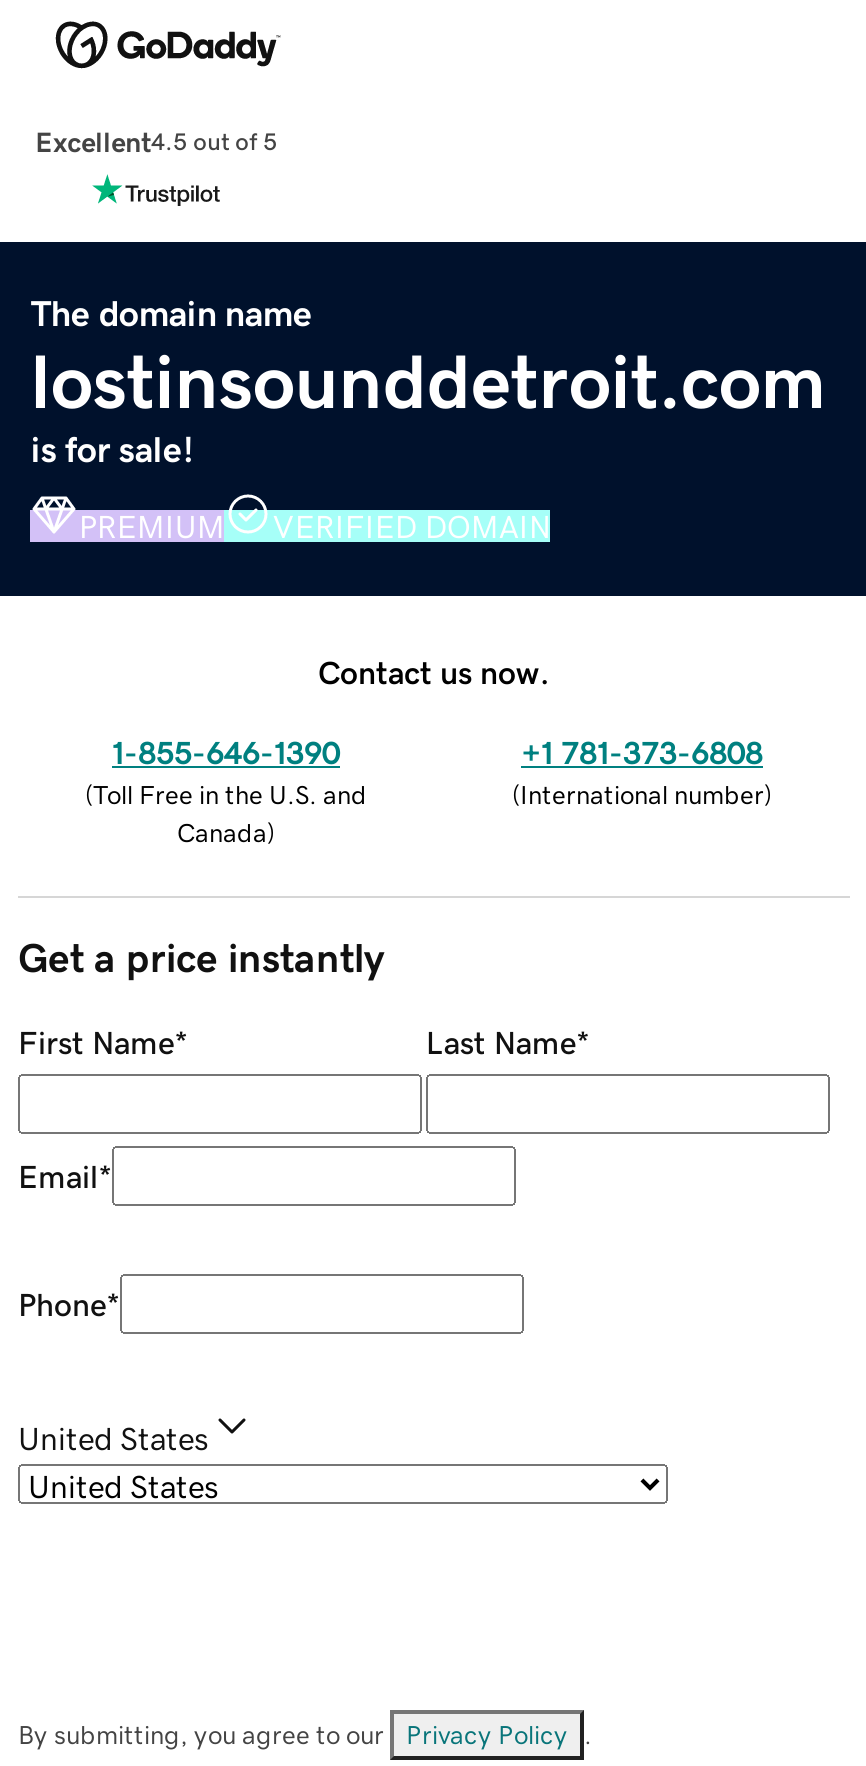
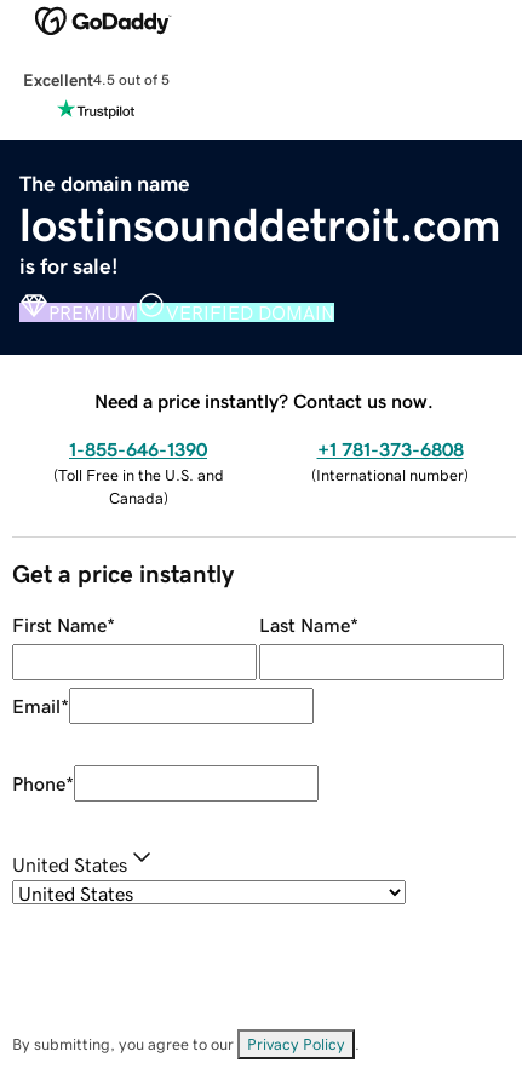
[318,655,550,687] Contact us now. -> [94,391,434,410] Need a price instantly? Contact us now.

